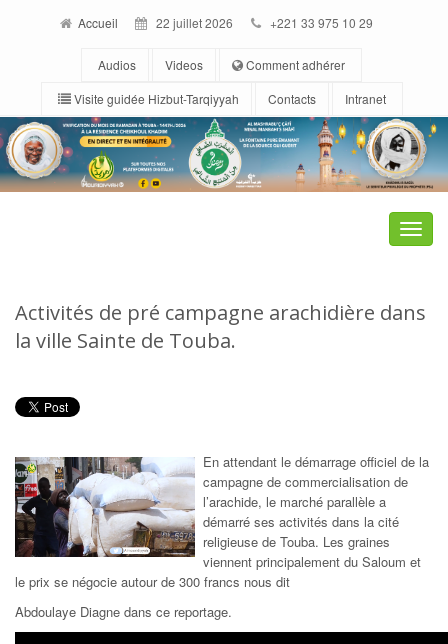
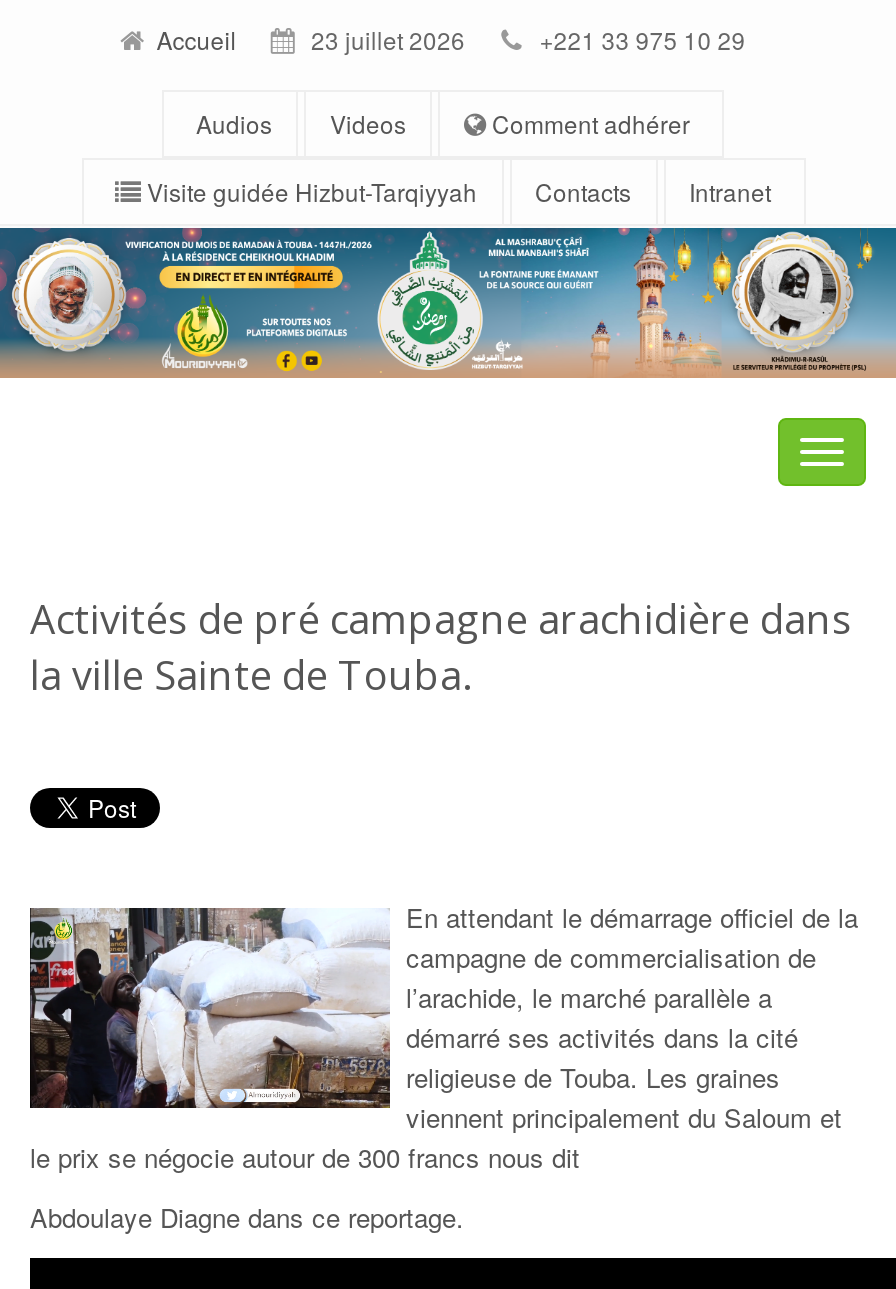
[152,14,232,31] 22 juillet 2026 -> [305,22,465,56] 23 juillet 2026

